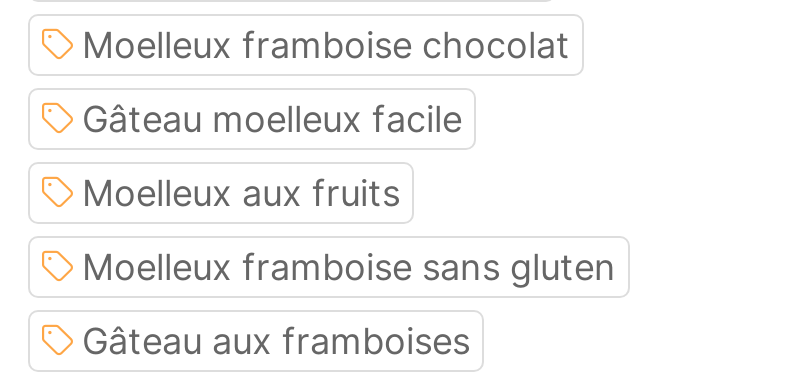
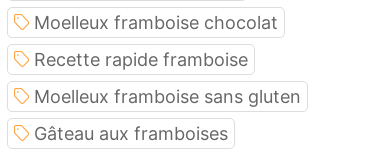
[82,97,462,213] Gâteau moelleux facile | Moelleux aux fruits -> [34,49,248,70] Recette rapide framboise

